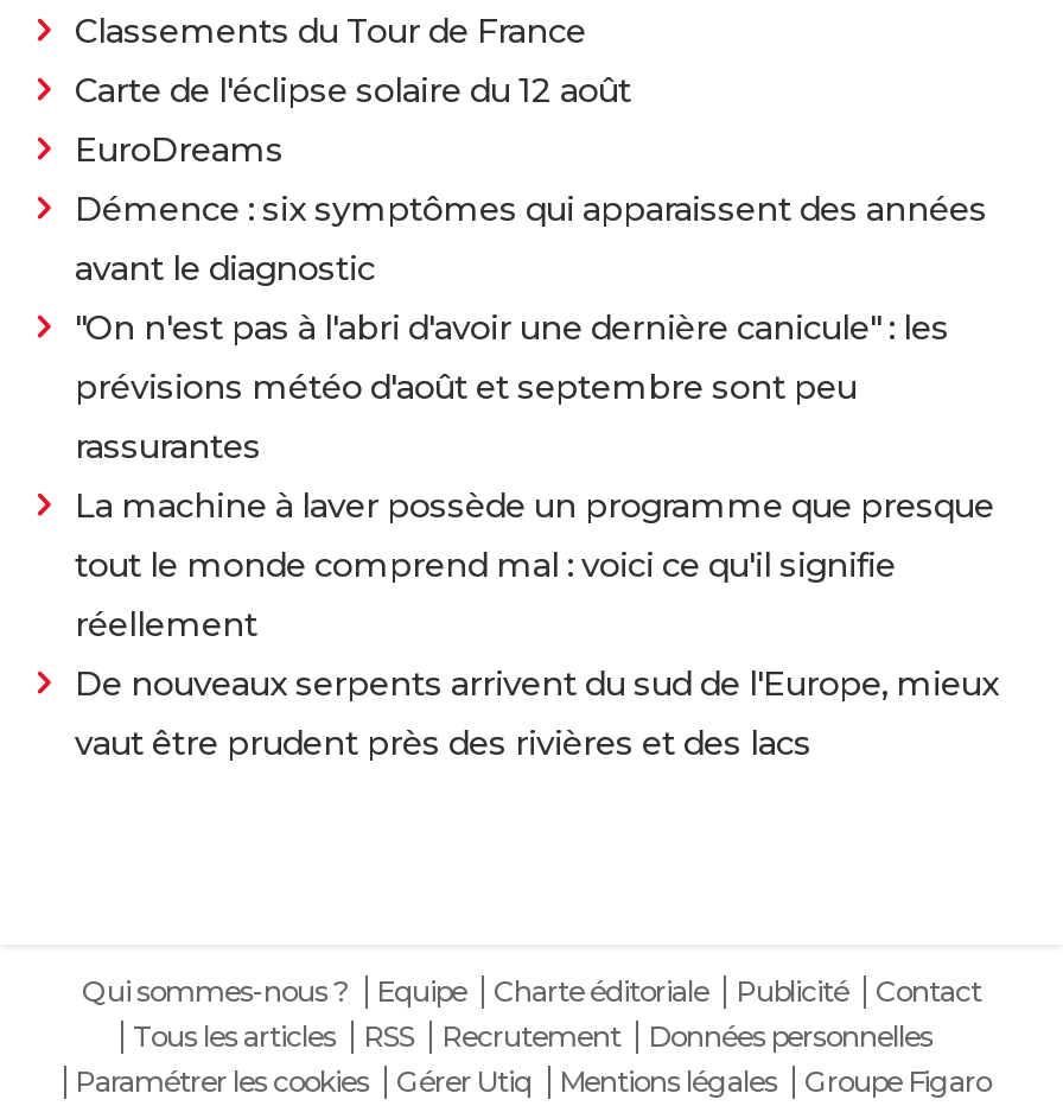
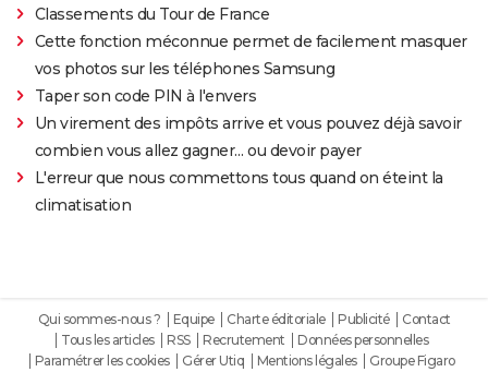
[75,70,999,765] Carte de l'éclipse solaire du 12 août | EuroDreams | Démence : six symptômes qui apparaissent des années | avant le diagnostic | "On n'est pas à l'abri d'avoir une dernière canicule" : les | prévisions météo d'août et septembre sont peu | rassurantes | La machine à laver possède un programme que presque | tout le monde comprend mal : voici ce qu'il signifie | réellement | De nouveaux serpents arrivent du sud de l'Europe, mieux | vaut être prudent près des rivières et des lacs -> [34,32,467,215] Cette fonction méconnue permet de facilement masquer | vos photos sur les téléphones Samsung | Taper son code PIN à l'envers | Un virement des impôts arrive et vous pouvez déjà savoir | combien vous allez gagner… ou devoir payer | L'erreur que nous commettons tous quand on éteint la | climatisation

